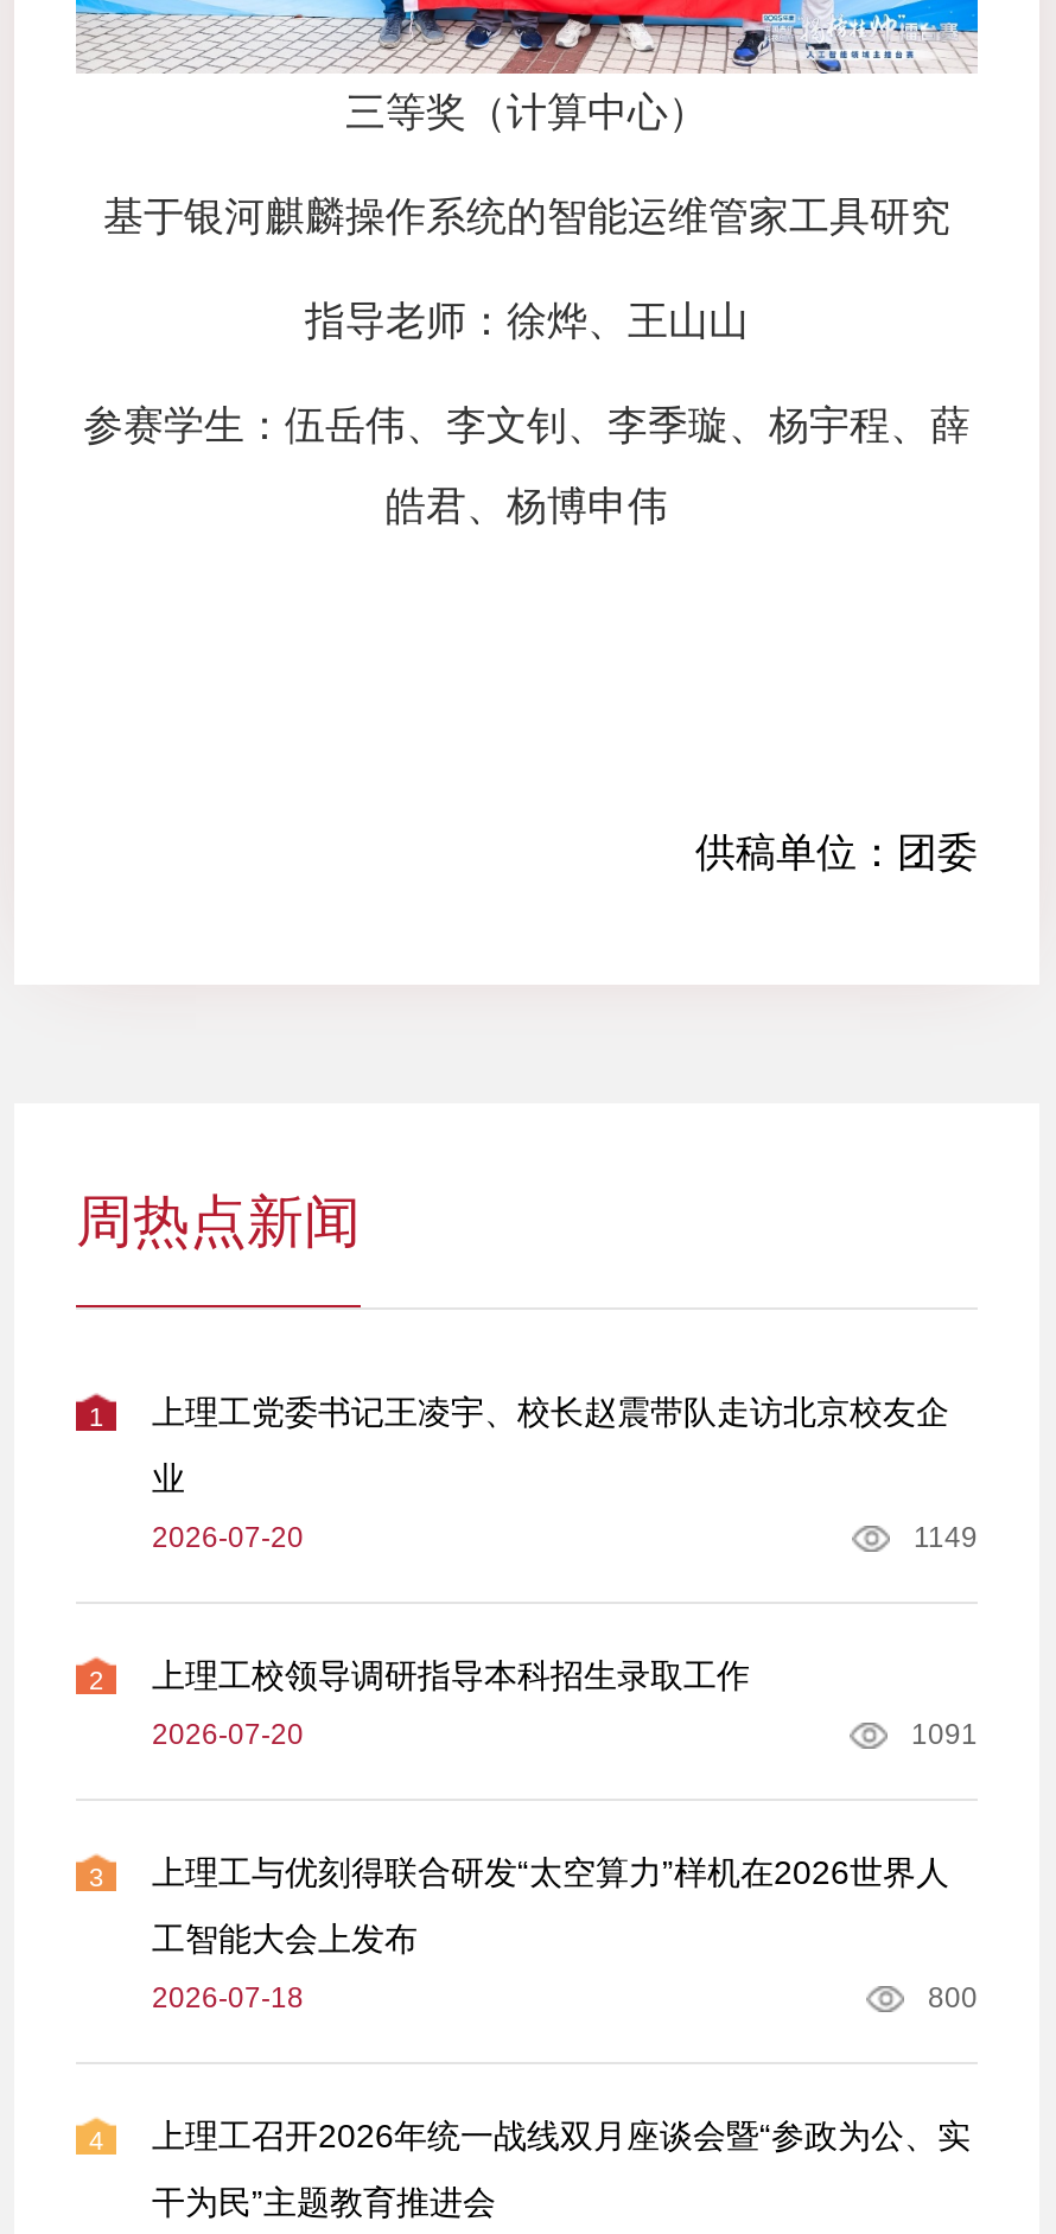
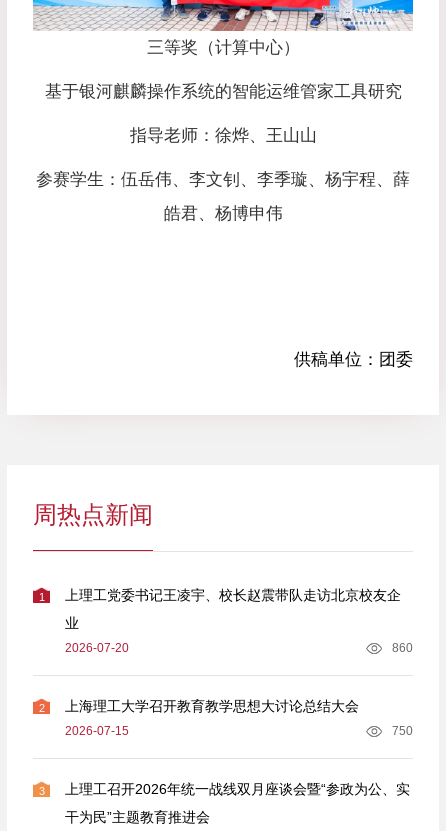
[914,1521,978,1555] 1149 -> [392,641,413,655] 860
[152,1657,750,1695] 上理工校领导调研指导本科招生录取工作 -> [65,698,359,714] 上海理工大学召开教育教学思想大讨论总结大会
[152,1718,978,1752] 2026-07-20 | 1091 -> [65,724,413,738] 2026-07-15 | 750
[152,1854,978,2015] 上理工与优刻得联合研发“太空算力”样机在2026世界人 | 工智能大会上发布 | 2026-07-18 | 800 -> none
[89,2127,103,2155] 4 -> none

